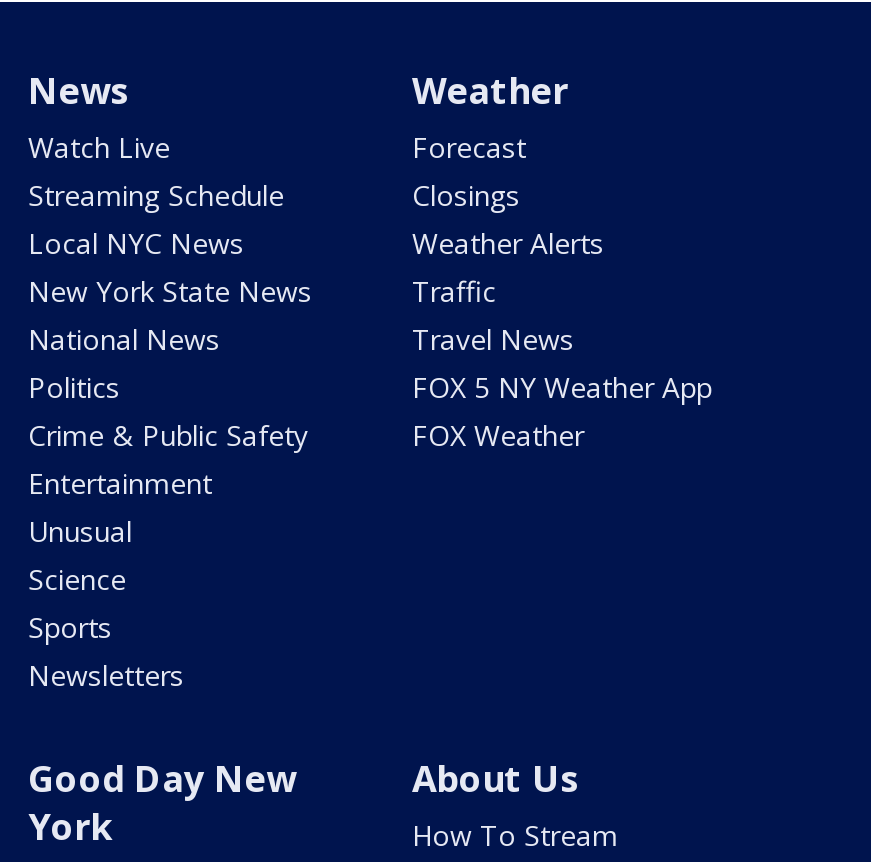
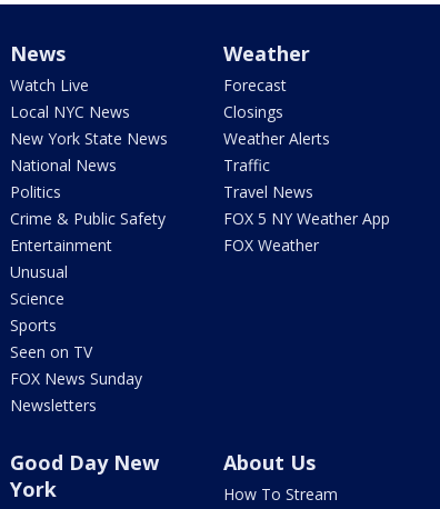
[28,176,284,214] Streaming Schedule -> none
moved [28,224,312,646] -> [10,101,168,336]: Local NYC News | New York State News | National News | ... | Science | Sports
none -> [10,341,142,389] Seen on TV | FOX News Sunday

